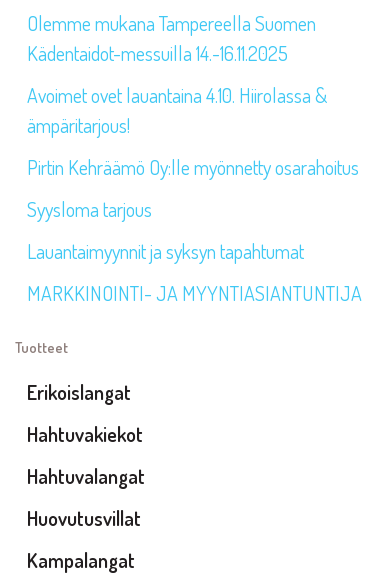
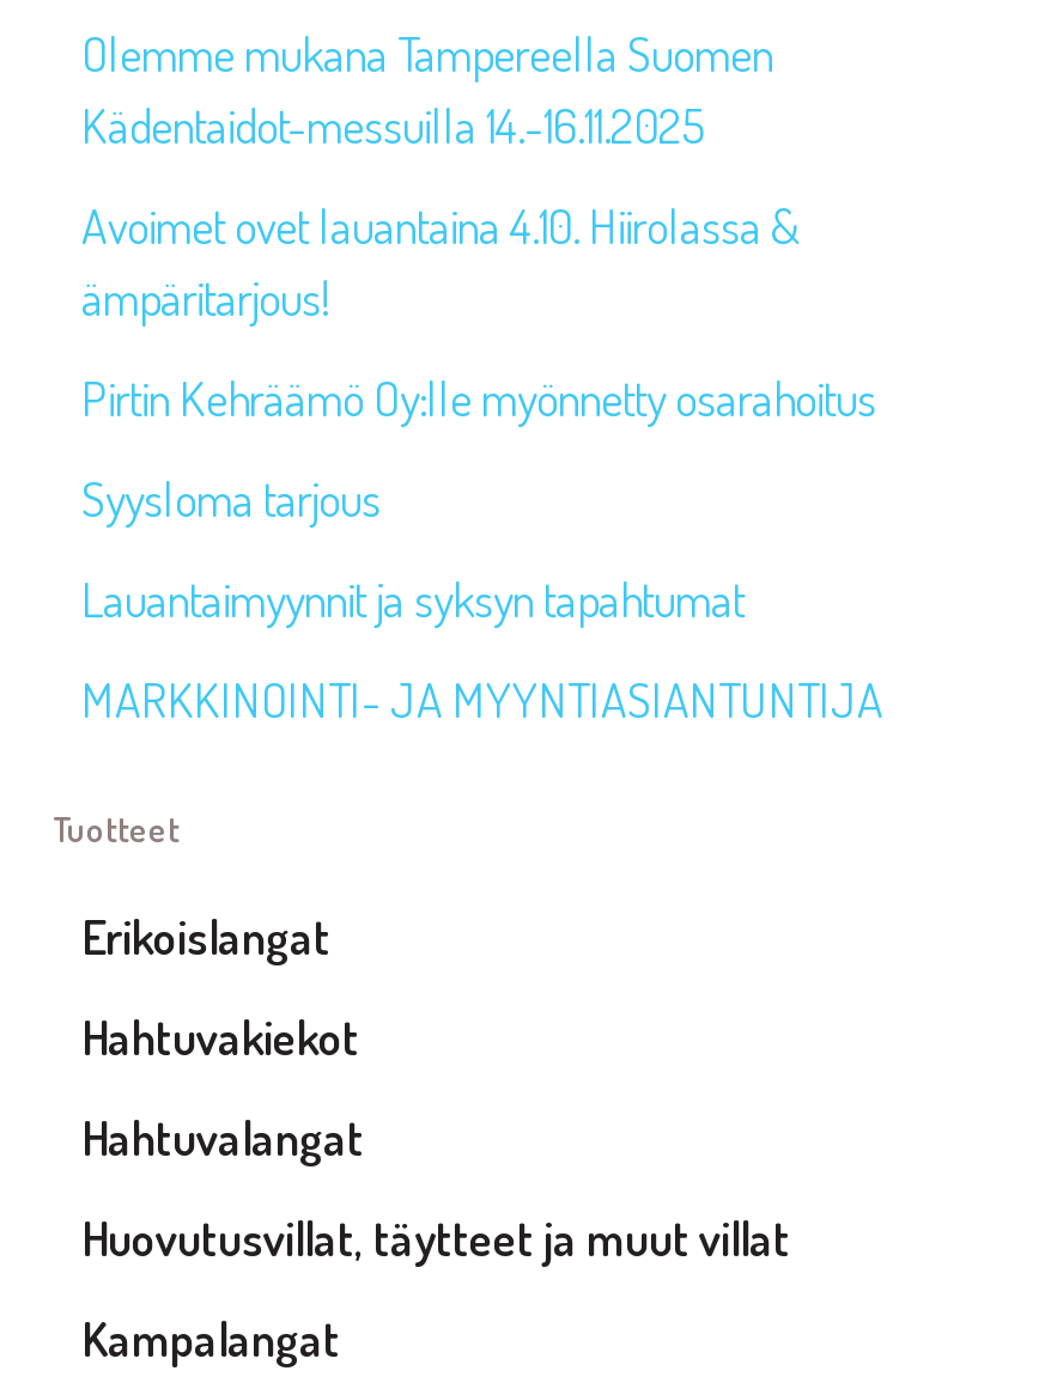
[27,505,141,531] Huovutusvillat -> [81,1207,790,1269] Huovutusvillat, täytteet ja muut villat

